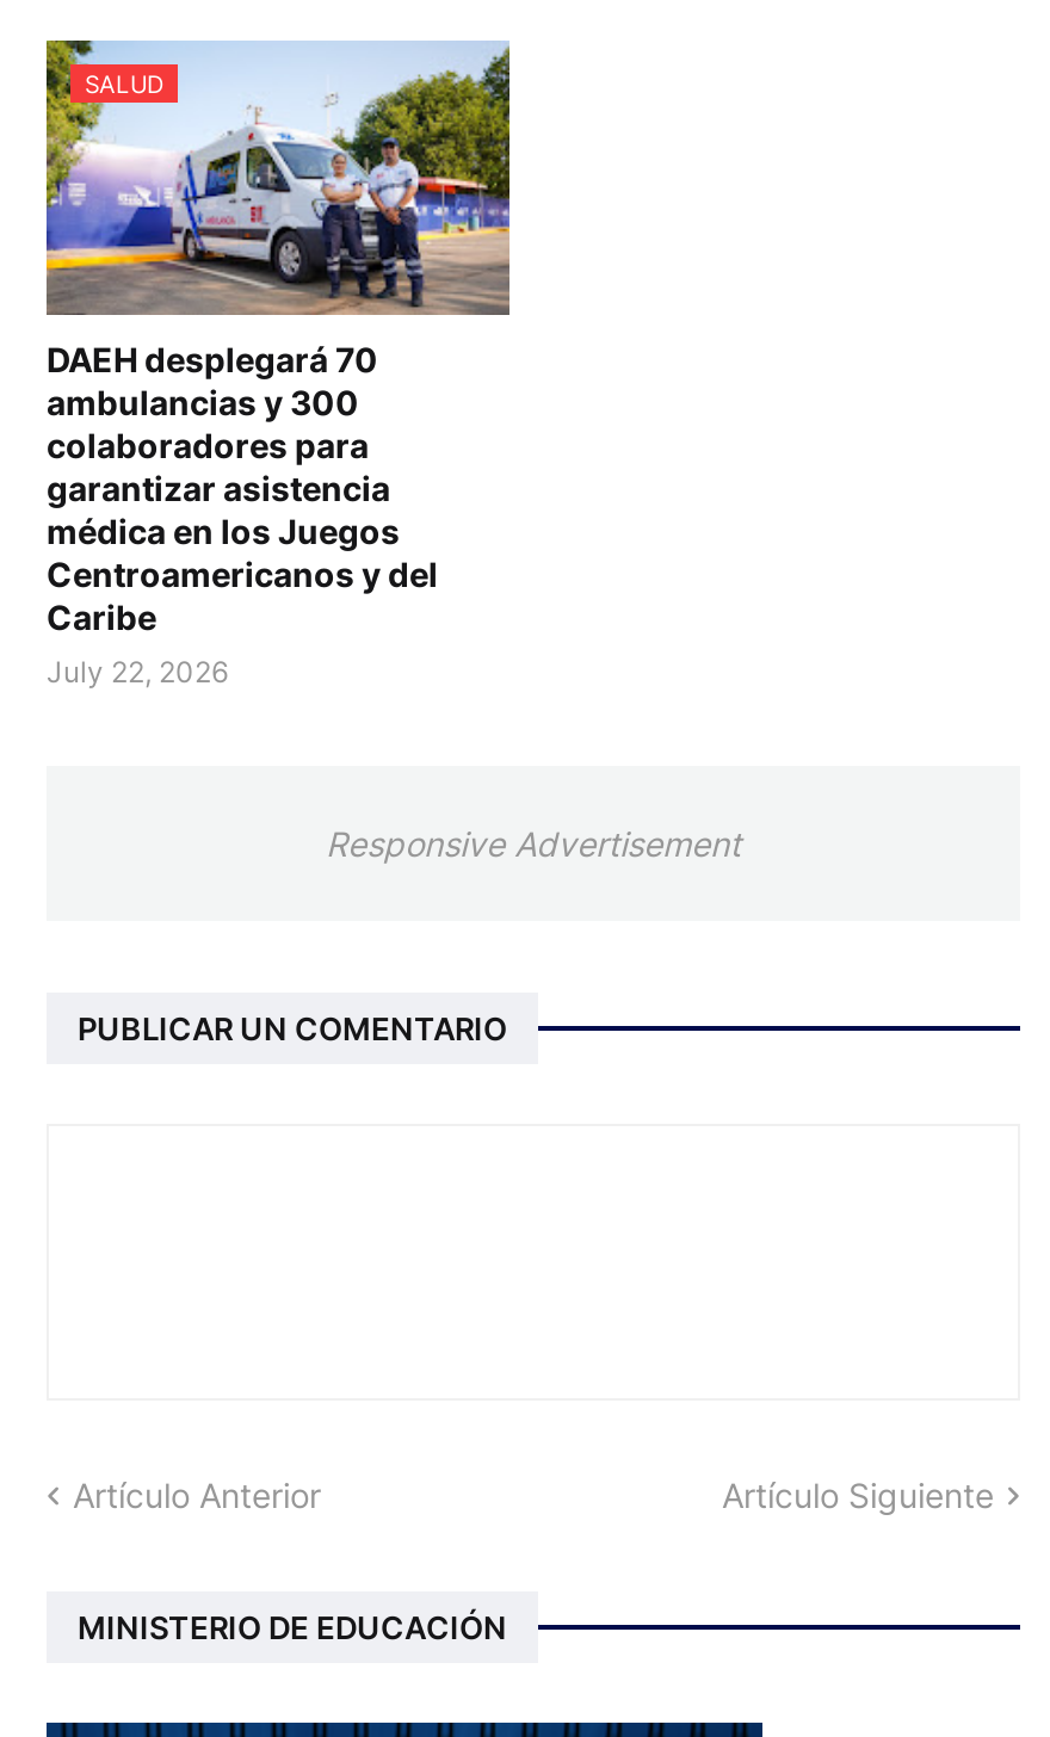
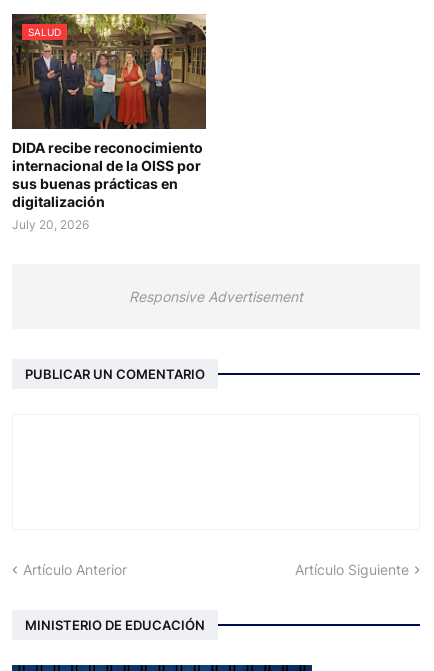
[44,38,512,691] [image] | DAEH desplegará 70 | ambulancias y 300 | colaboradores para | garantizar asistencia | médica en los Juegos | Centroamericanos y del | Caribe | July 22, 2026 -> [11,13,207,232] [image] | DIDA recibe reconocimiento | internacional de la OISS por | sus buenas prácticas en | digitalización | July 20, 2026

